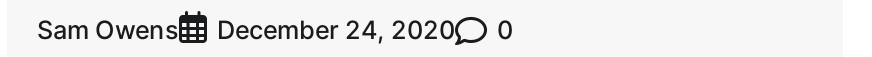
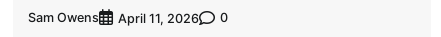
[37,14,513,45] Sam Owens December 24, 2020 0 -> [28,10,228,26] Sam Owens April 11, 2026 0

